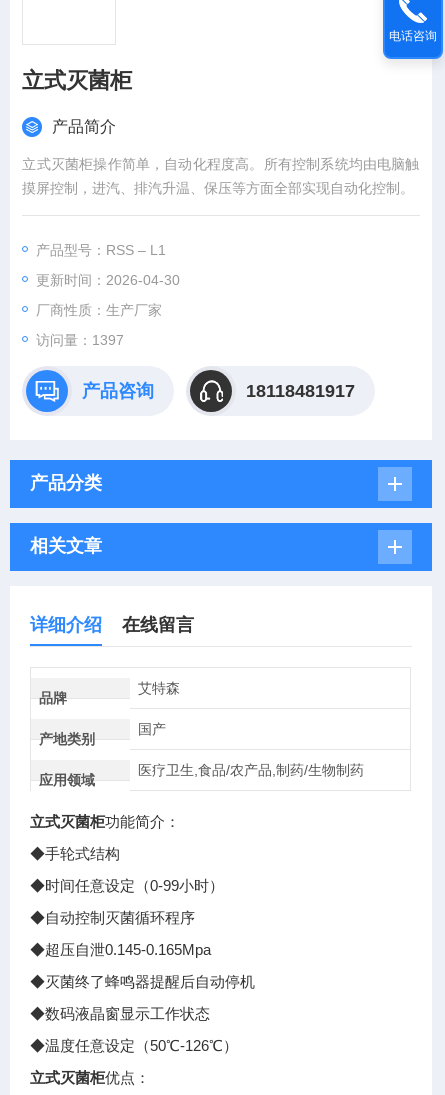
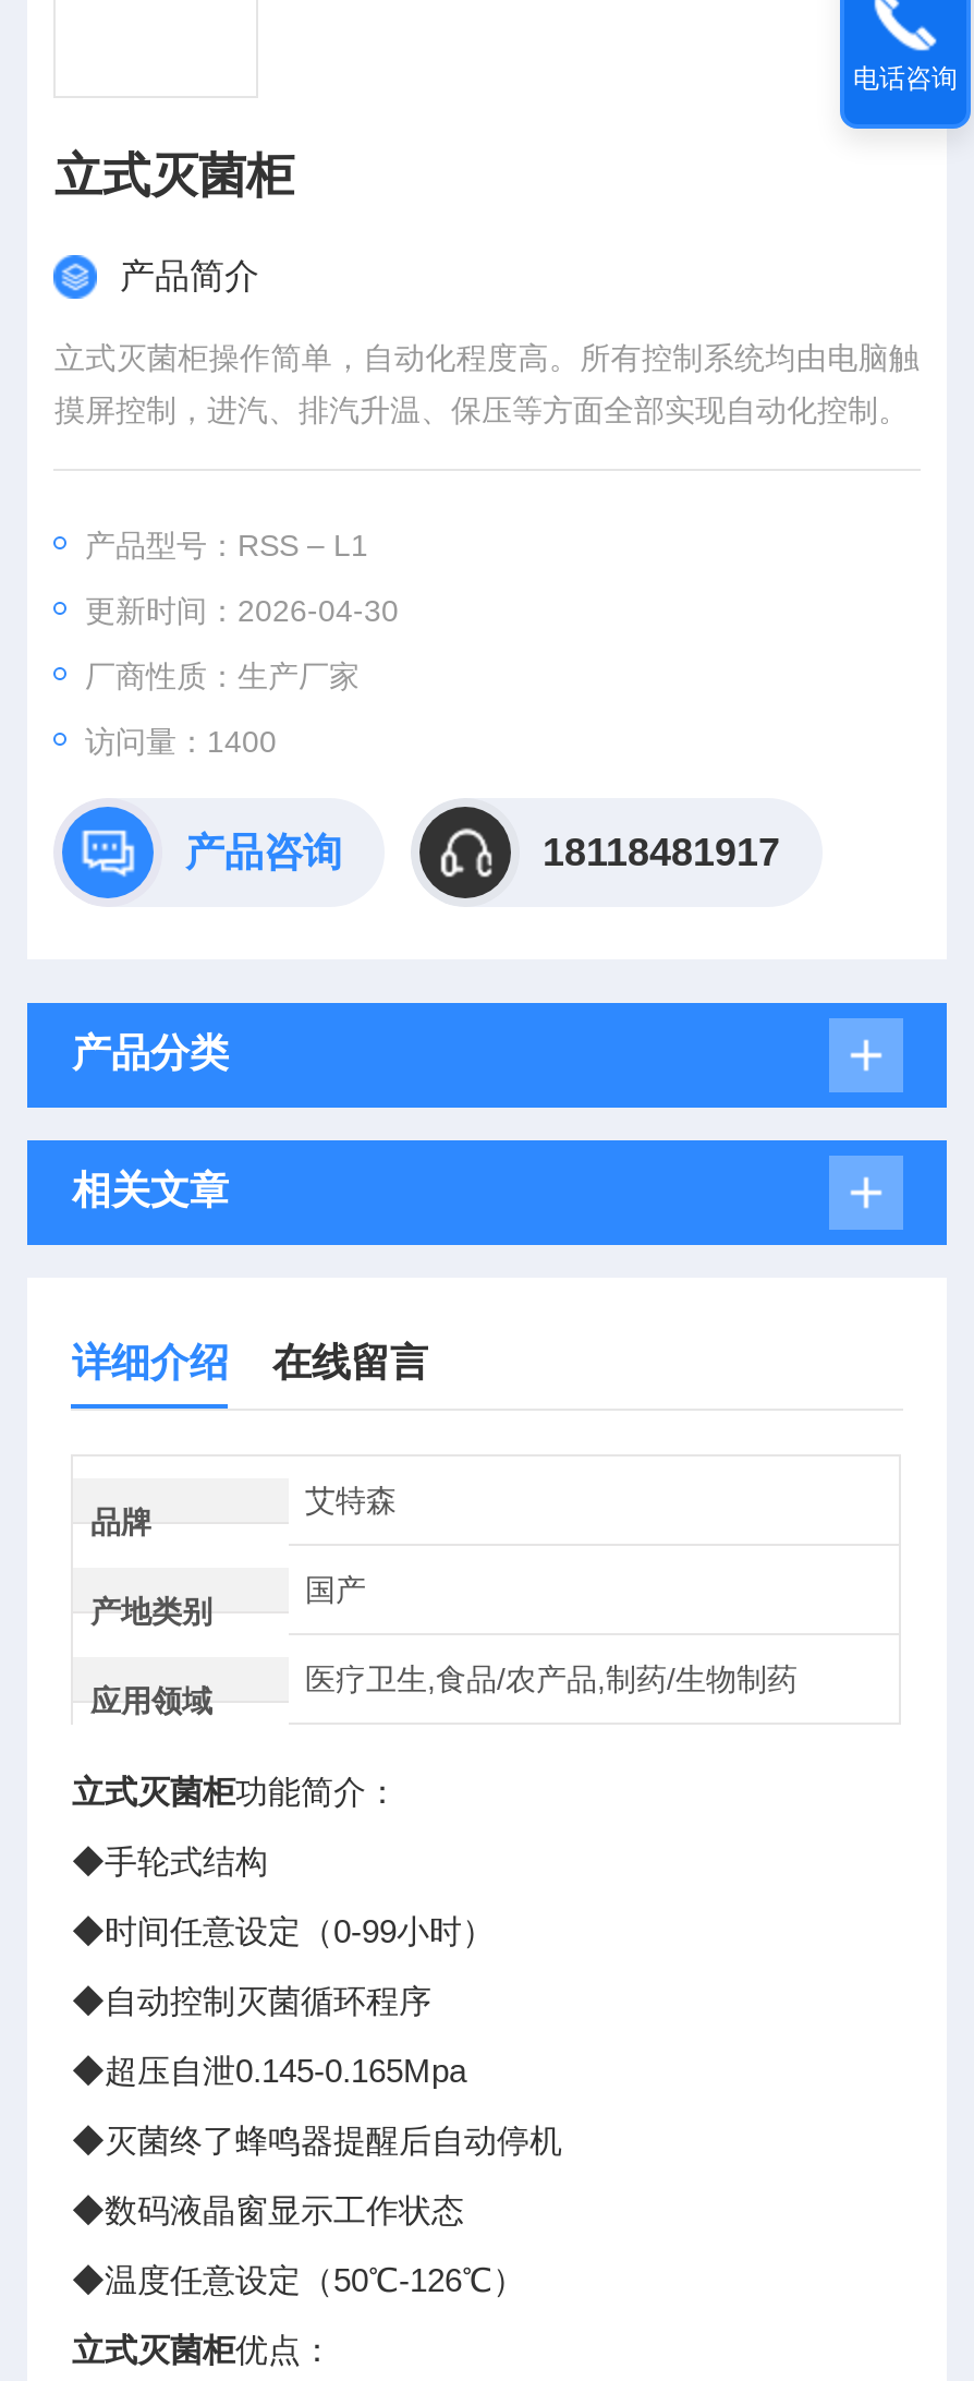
[36,332,124,348] 访问量：1397 -> [85,724,277,759] 访问量：1400

